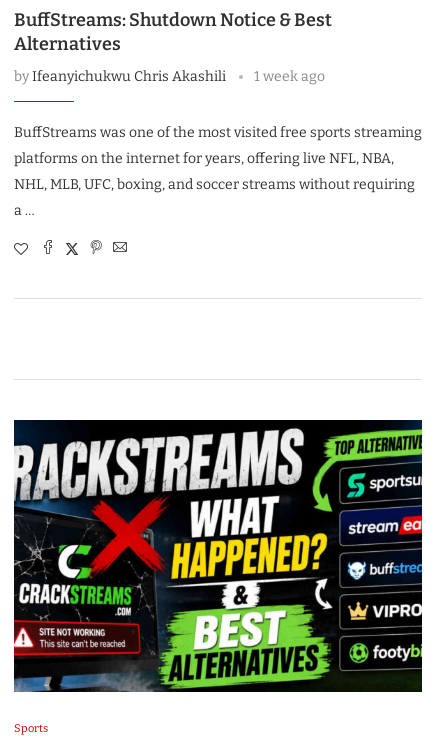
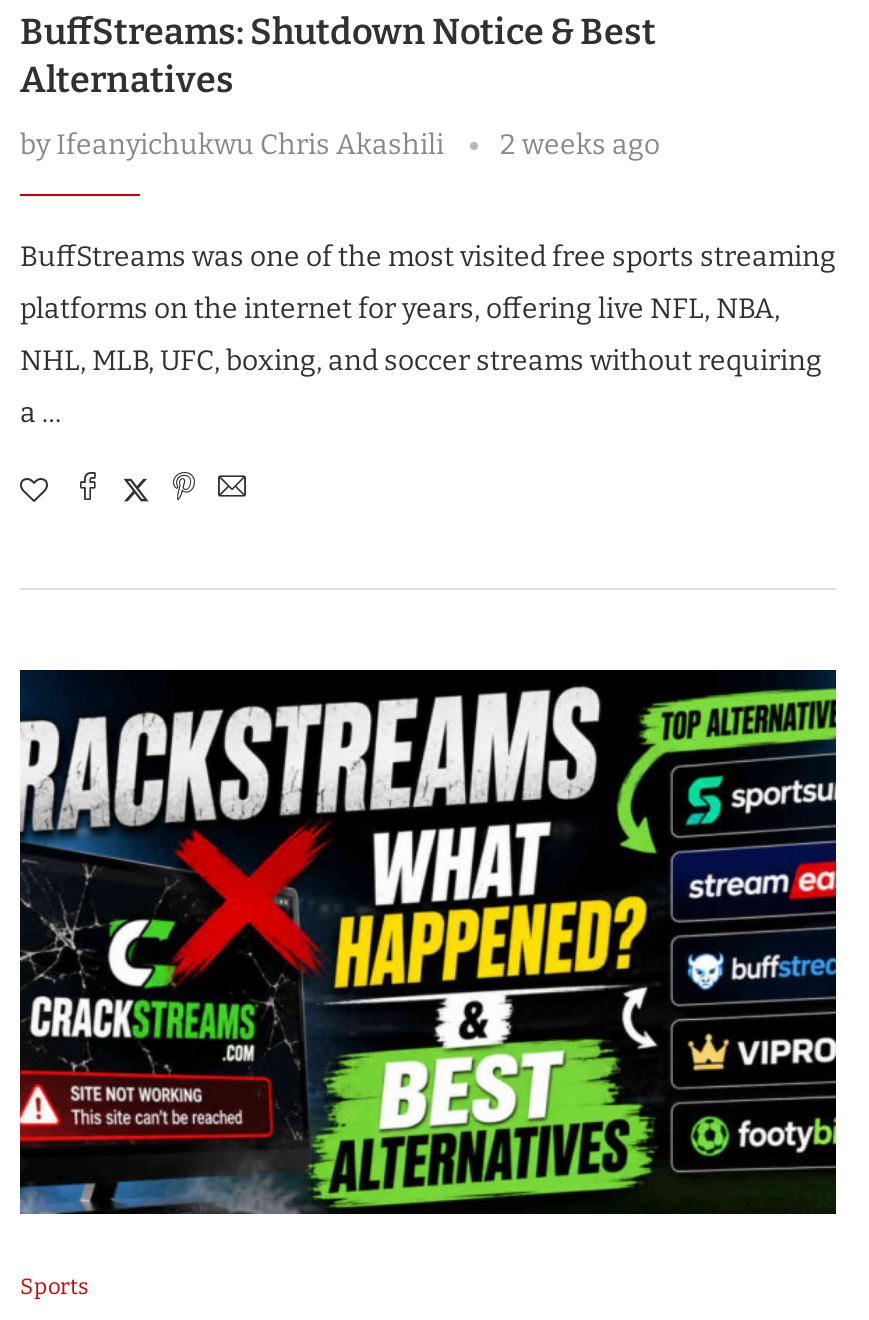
[14,68,325,85] by Ifeanyichukwu Chris Akashili 1 week ago -> [20,128,660,162] by Ifeanyichukwu Chris Akashili 2 weeks ago

